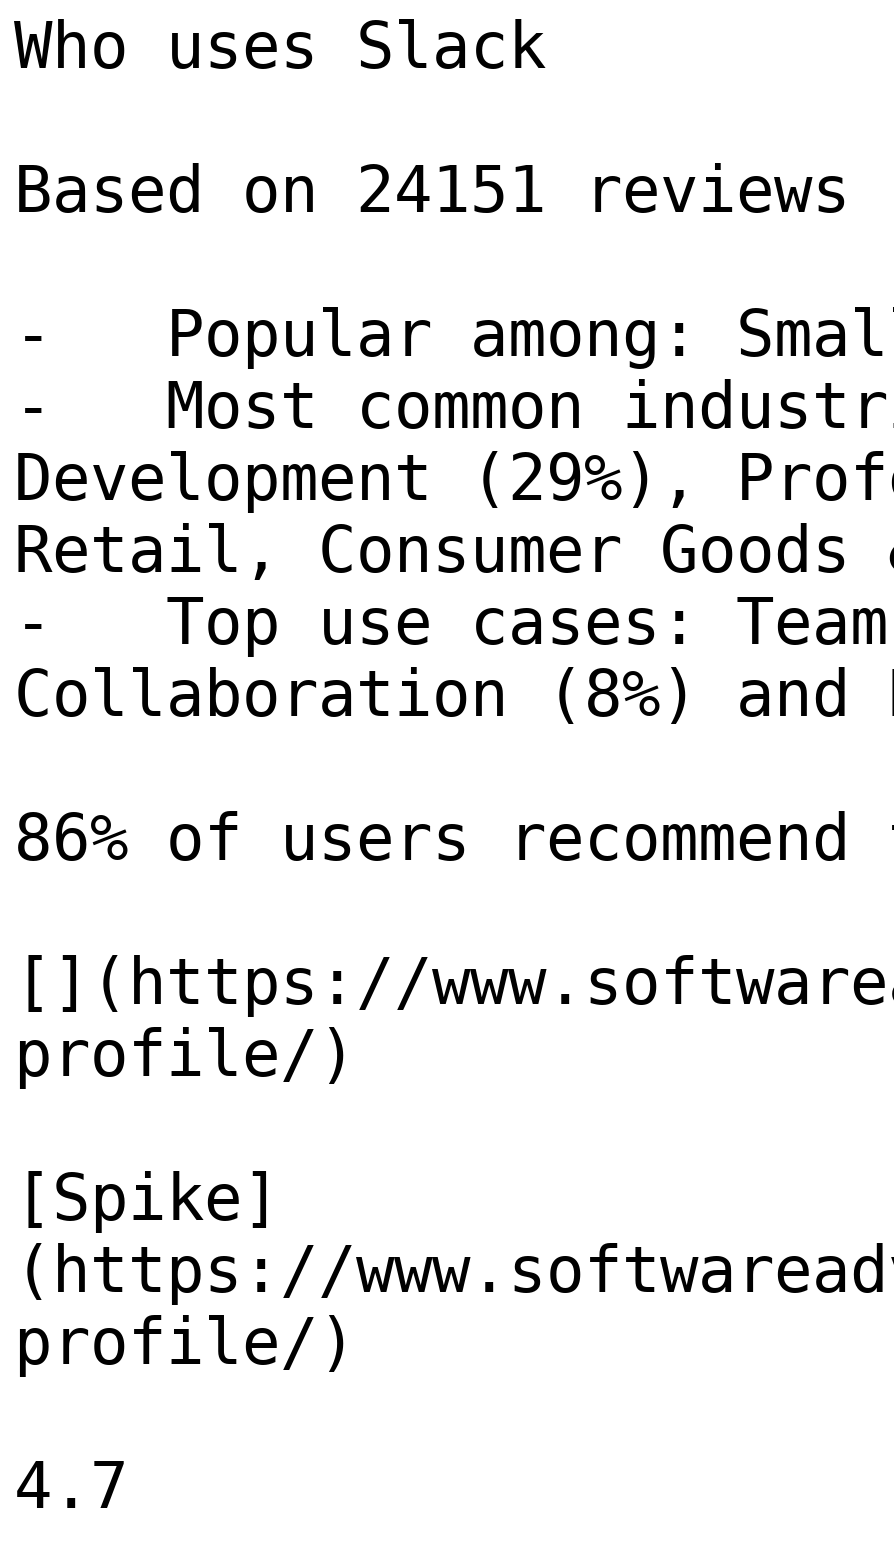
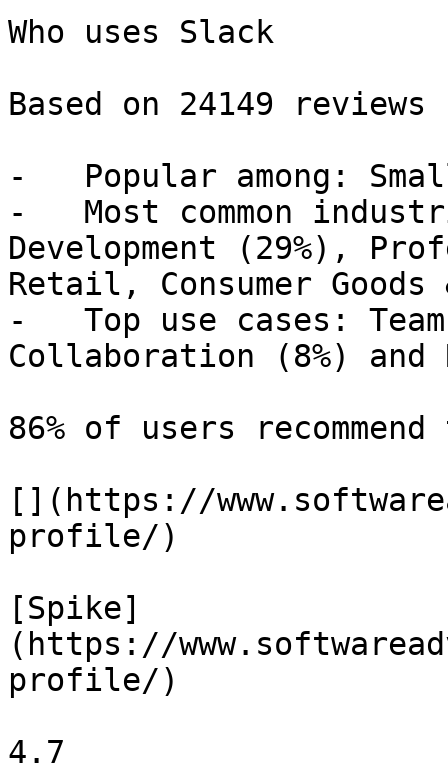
[14,154,850,226] Based on 24151 reviews -> [8,86,426,122] Based on 24149 reviews

